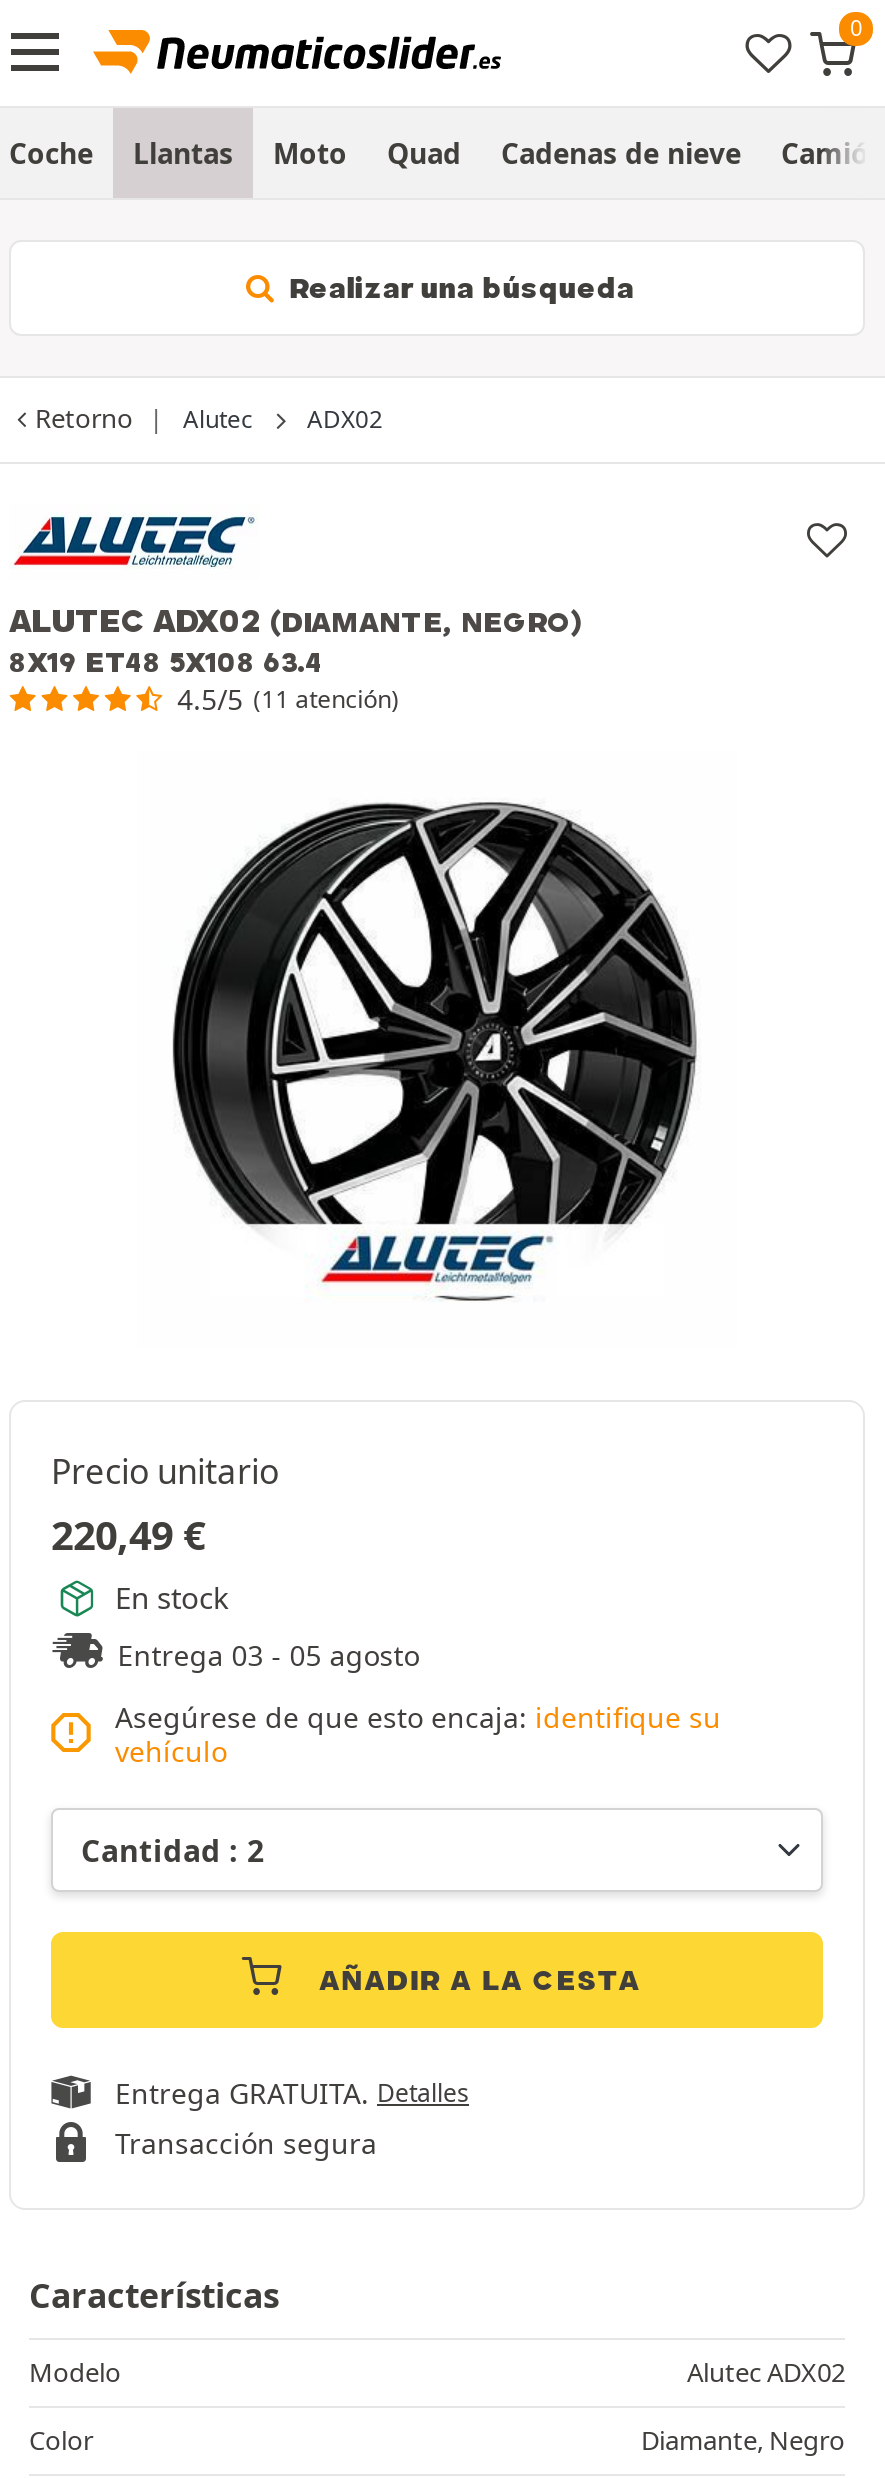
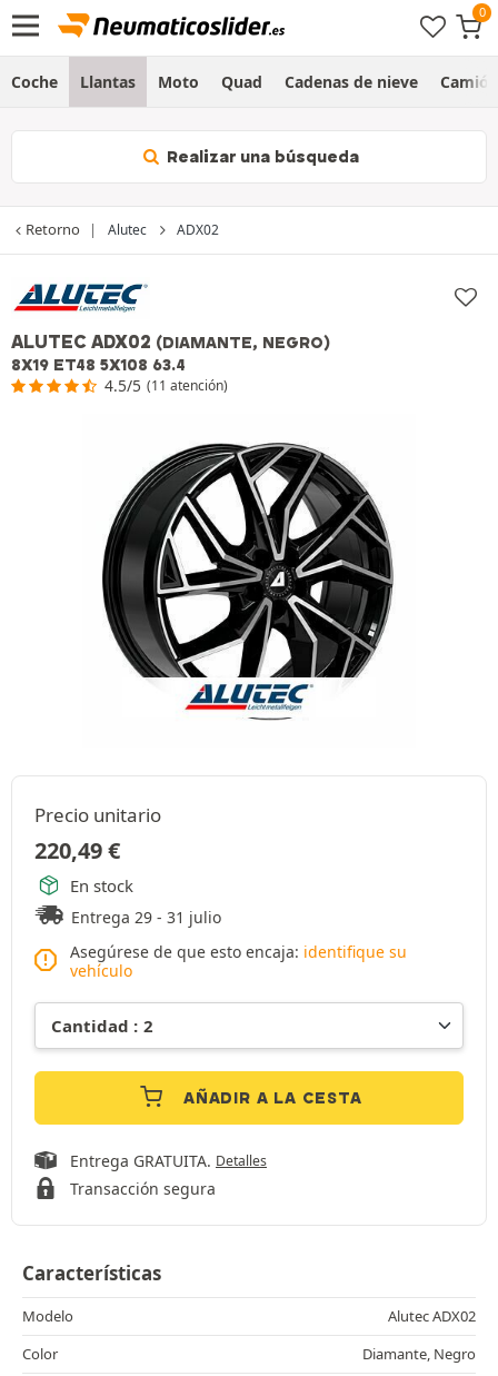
[117,1635,419,1673] Entrega 03 - 05 agosto -> [71,906,221,927] Entrega 29 - 31 julio

